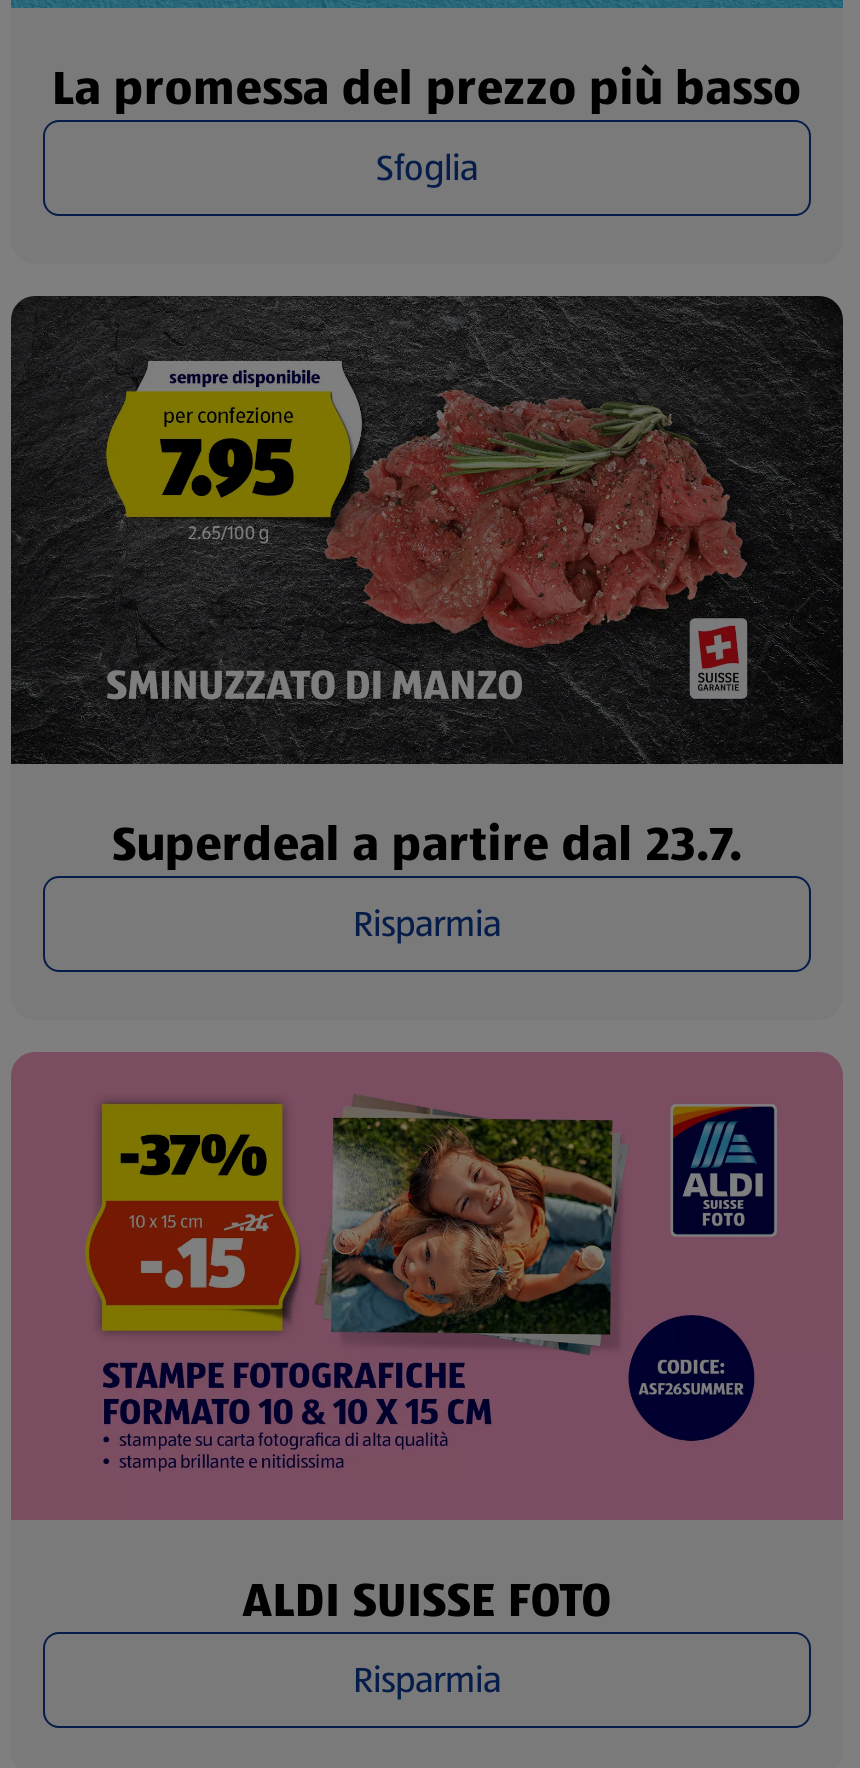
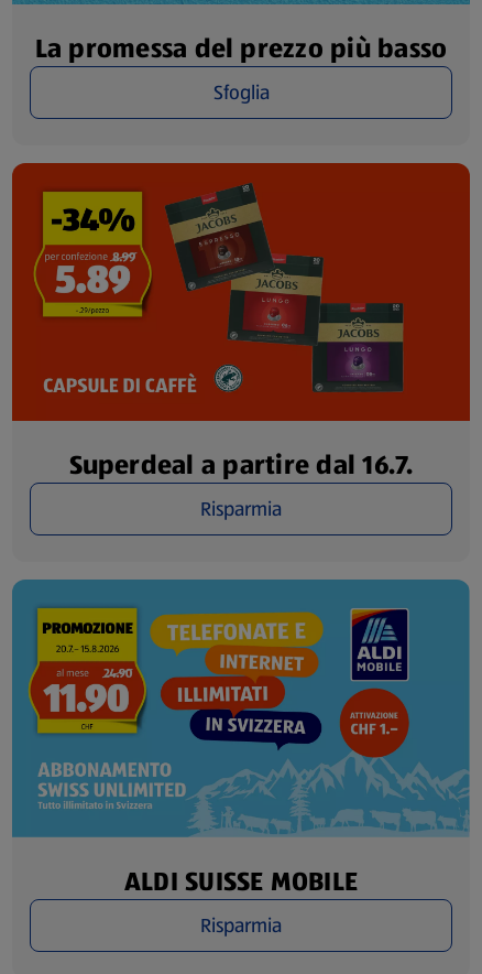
[9,294,845,878] [image] | Superdeal a partire dal 23.7. -> [11,162,471,484] [image] | Superdeal a partire dal 16.7.
[11,1052,843,1635] [image] | ALDI SUISSE FOTO -> [11,578,471,901] [image] | ALDI SUISSE MOBILE

